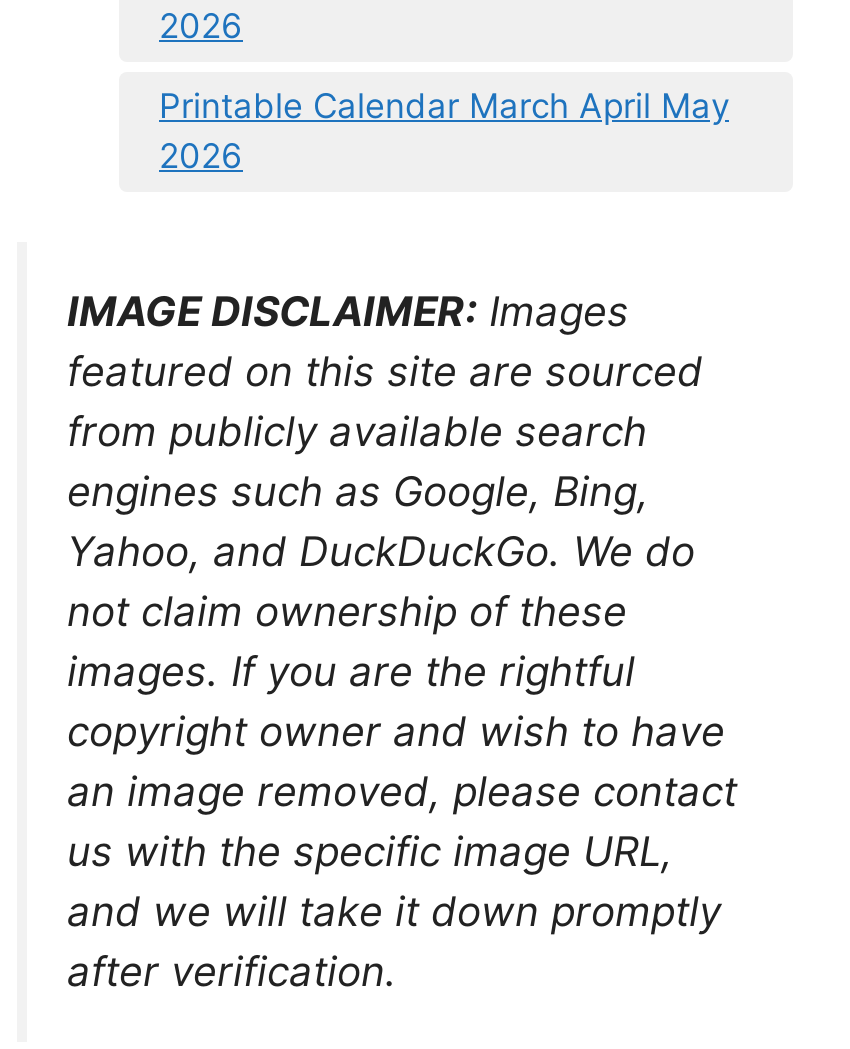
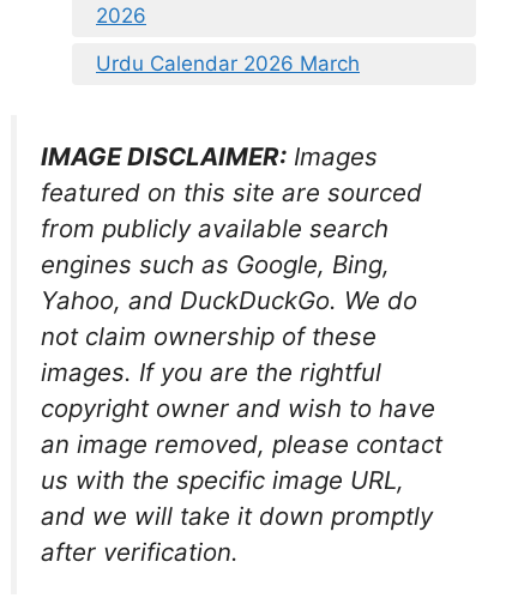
[159,85,729,175] Printable Calendar March April May | 2026 -> [96,51,360,75] Urdu Calendar 2026 March

